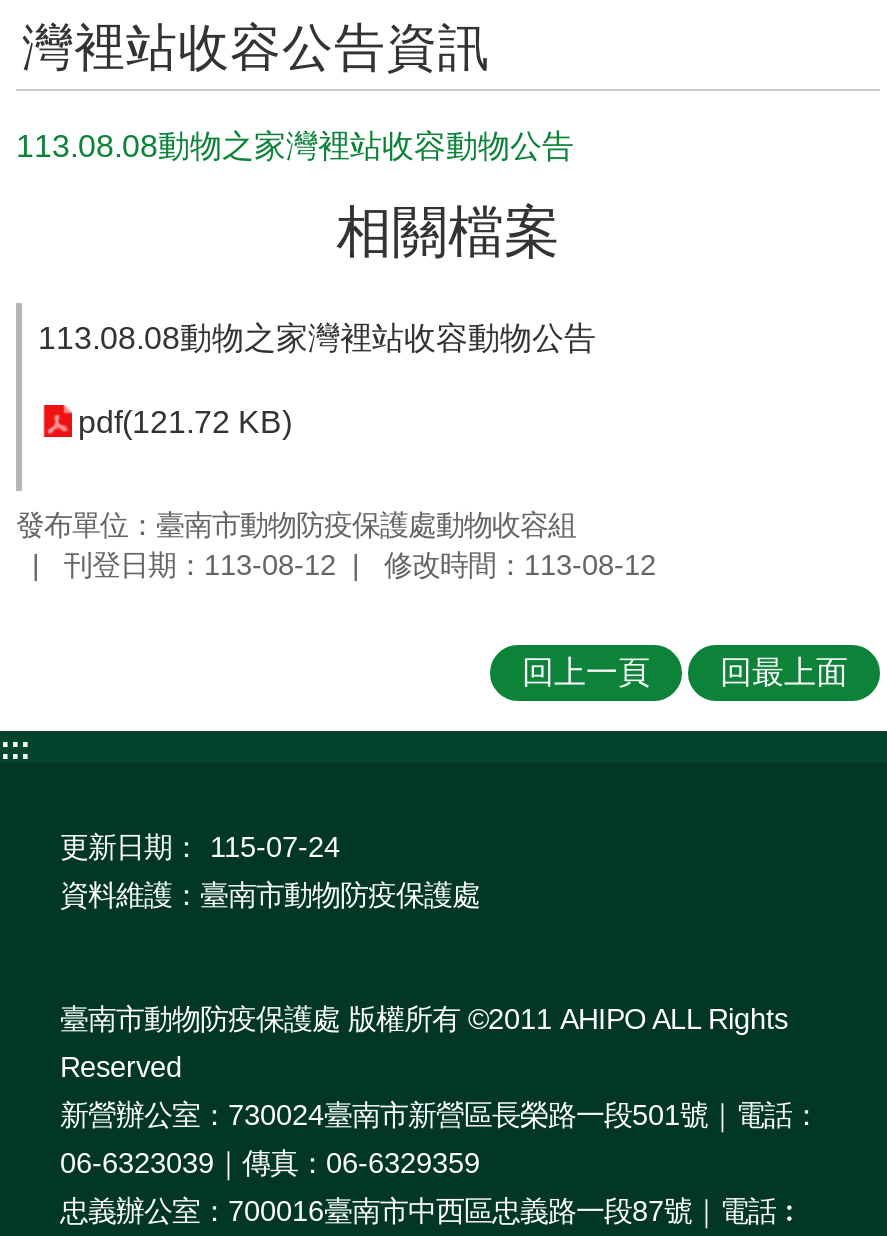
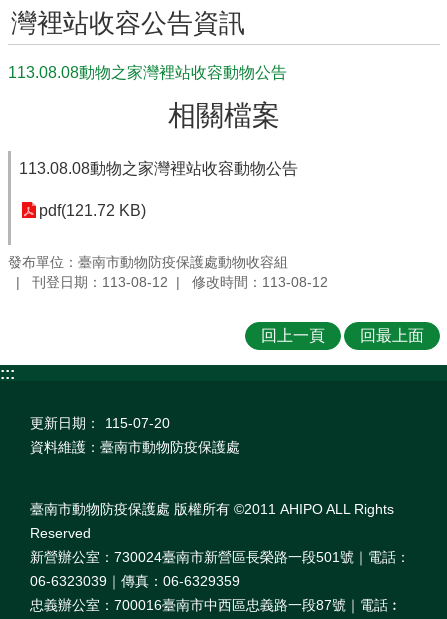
[60,831,340,863] 更新日期： 115-07-24 -> [30,415,170,431] 更新日期： 115-07-20

